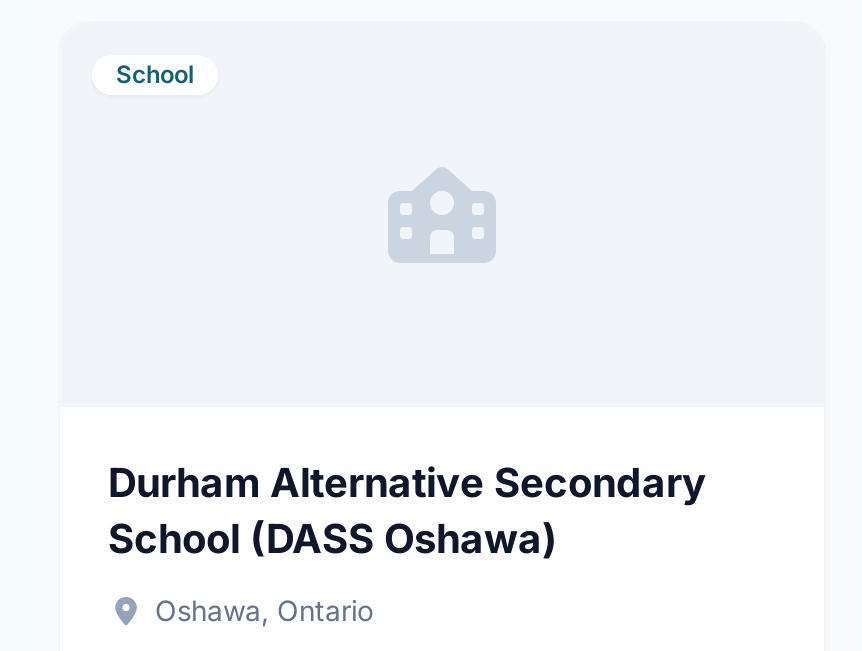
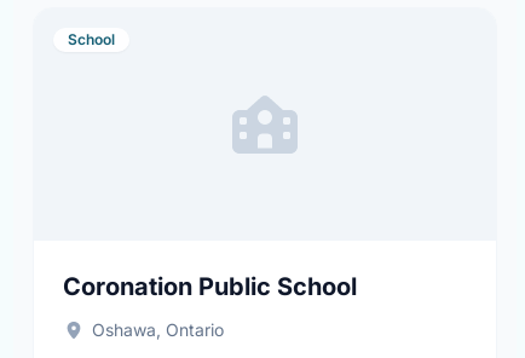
[108,459,706,563] Durham Alternative Secondary | School (DASS Oshawa) -> [63,272,357,301] Coronation Public School

